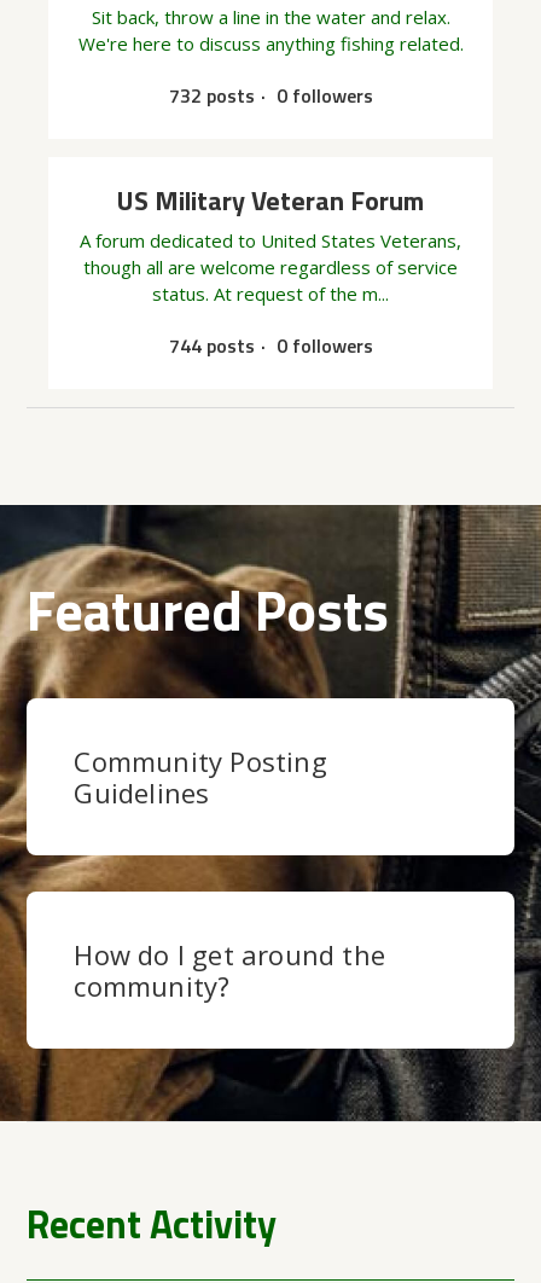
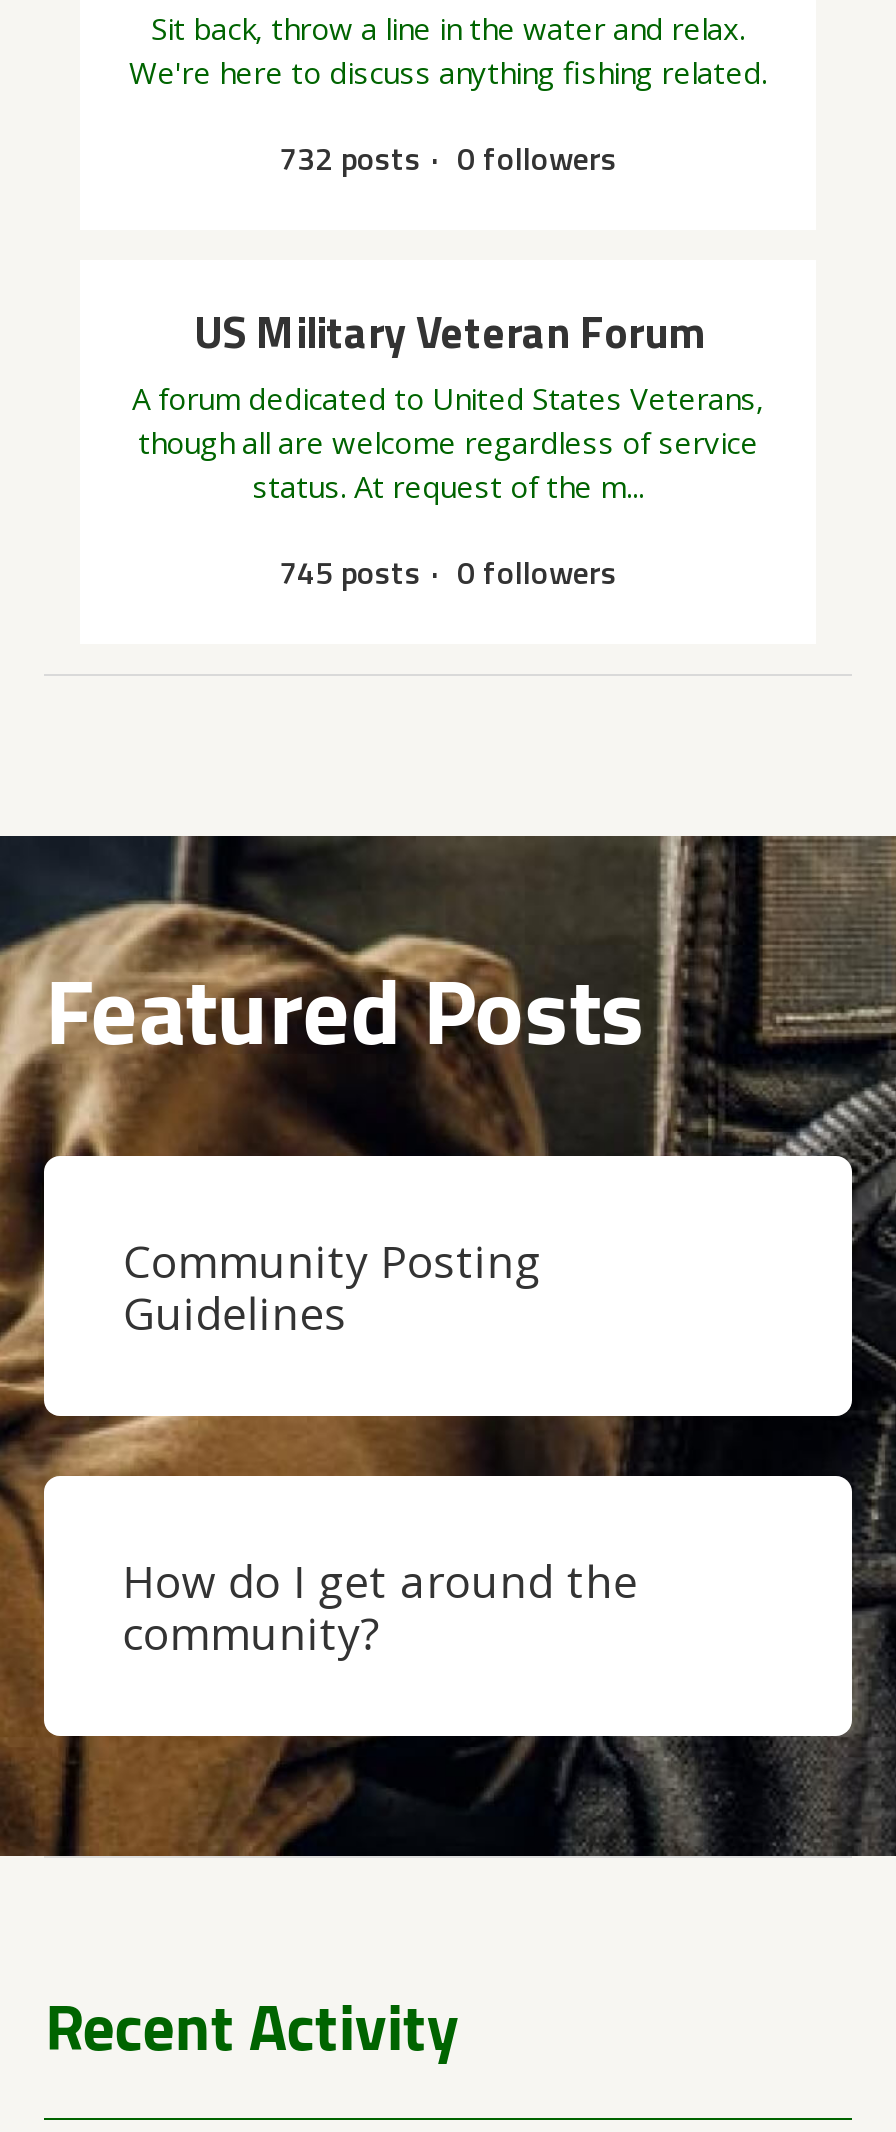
[168,331,373,360] 744 posts 0 followers -> [279,548,617,596] 745 posts 0 followers

